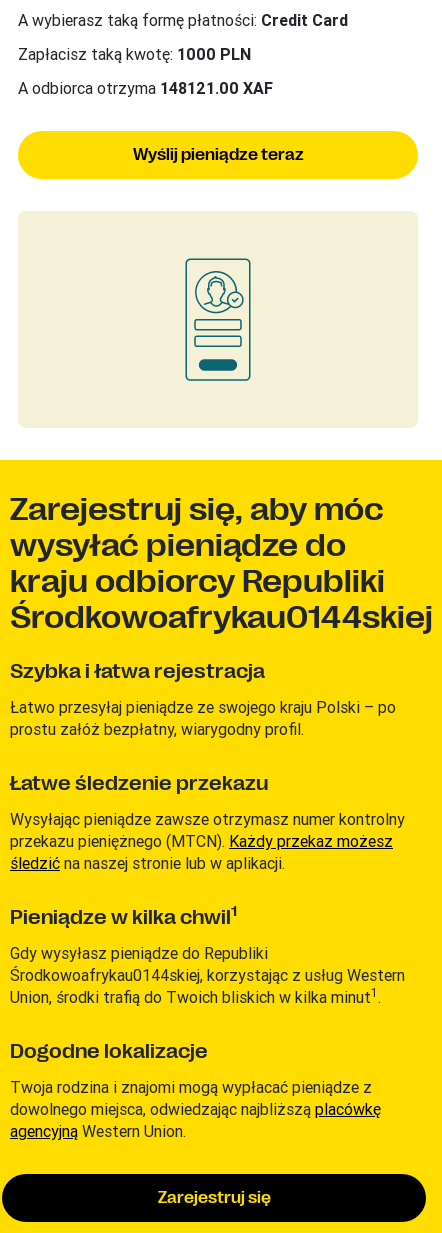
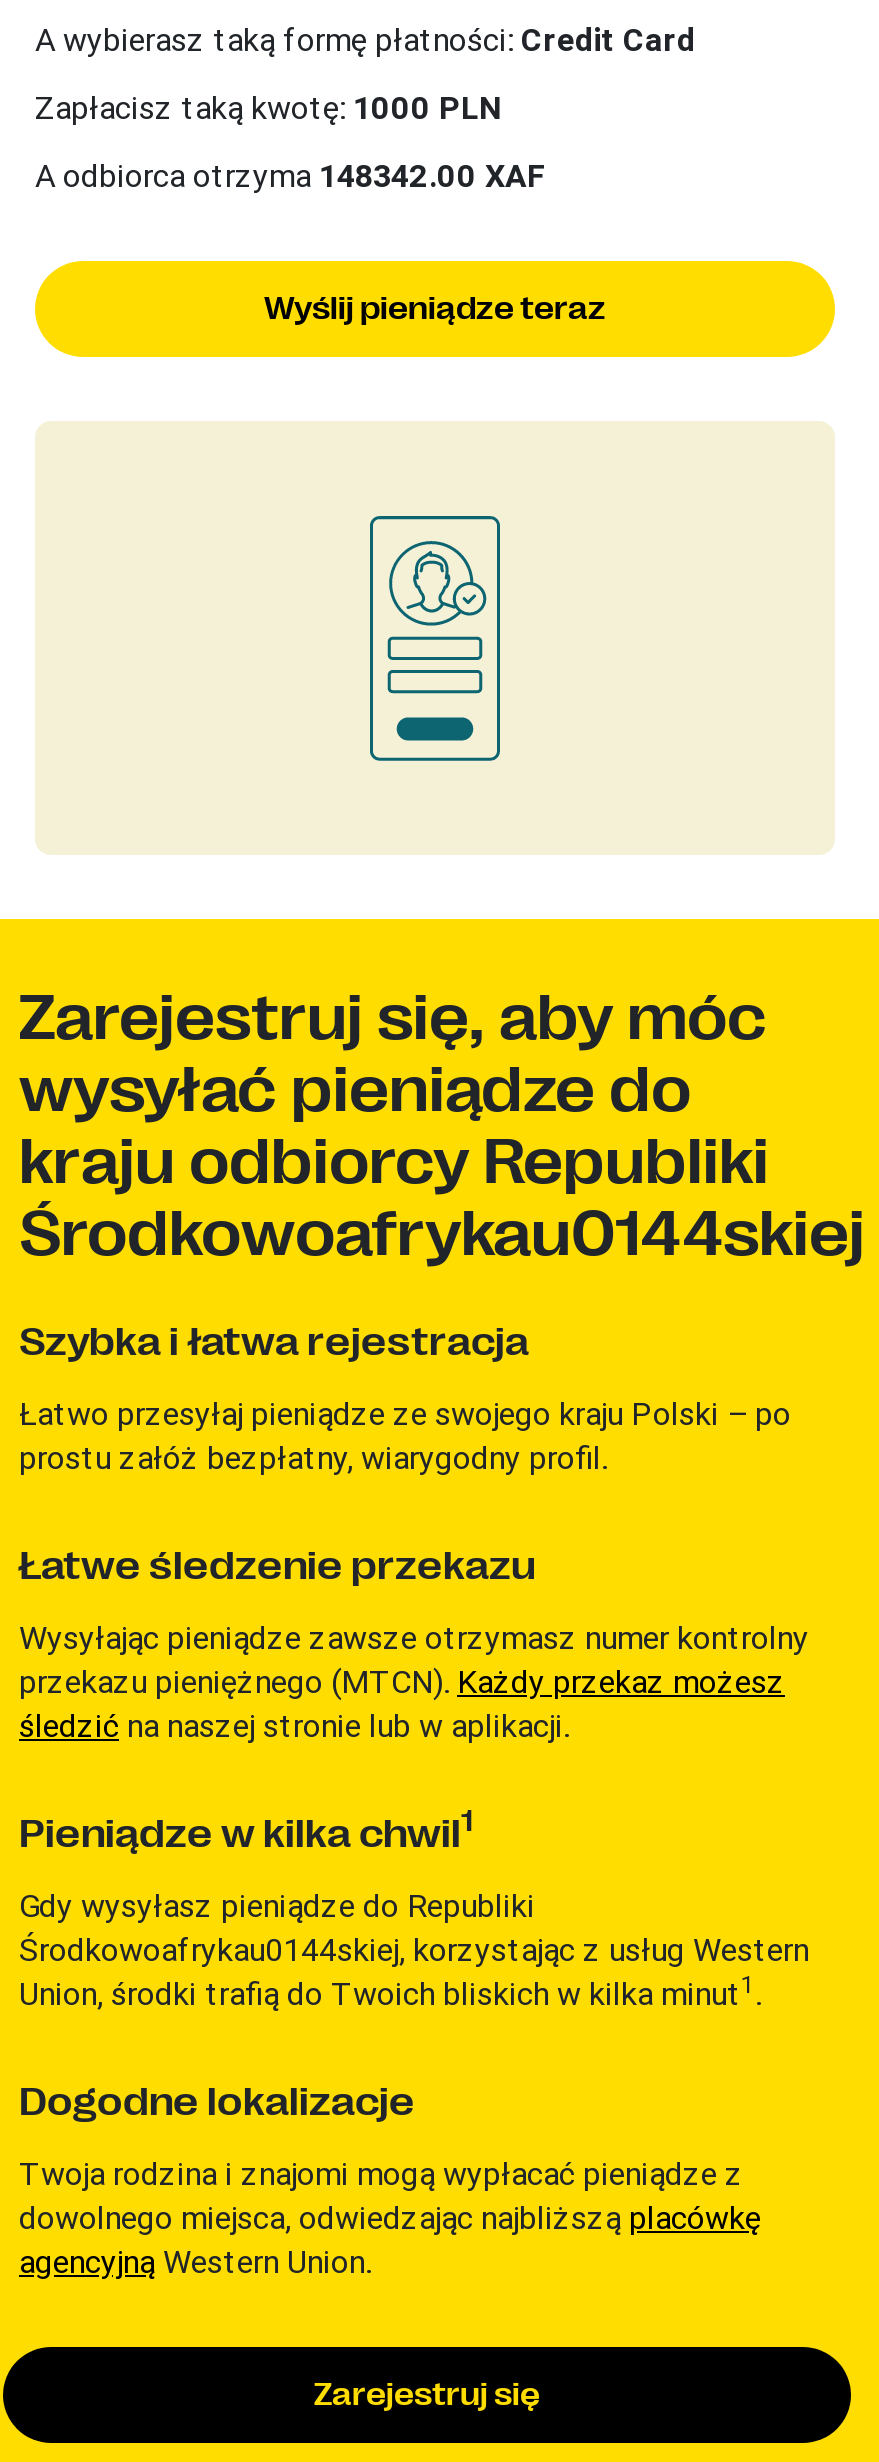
[18,78,273,98] A odbiorca otrzyma 148121.00 XAF -> [35,155,545,195] A odbiorca otrzyma 148342.00 XAF

